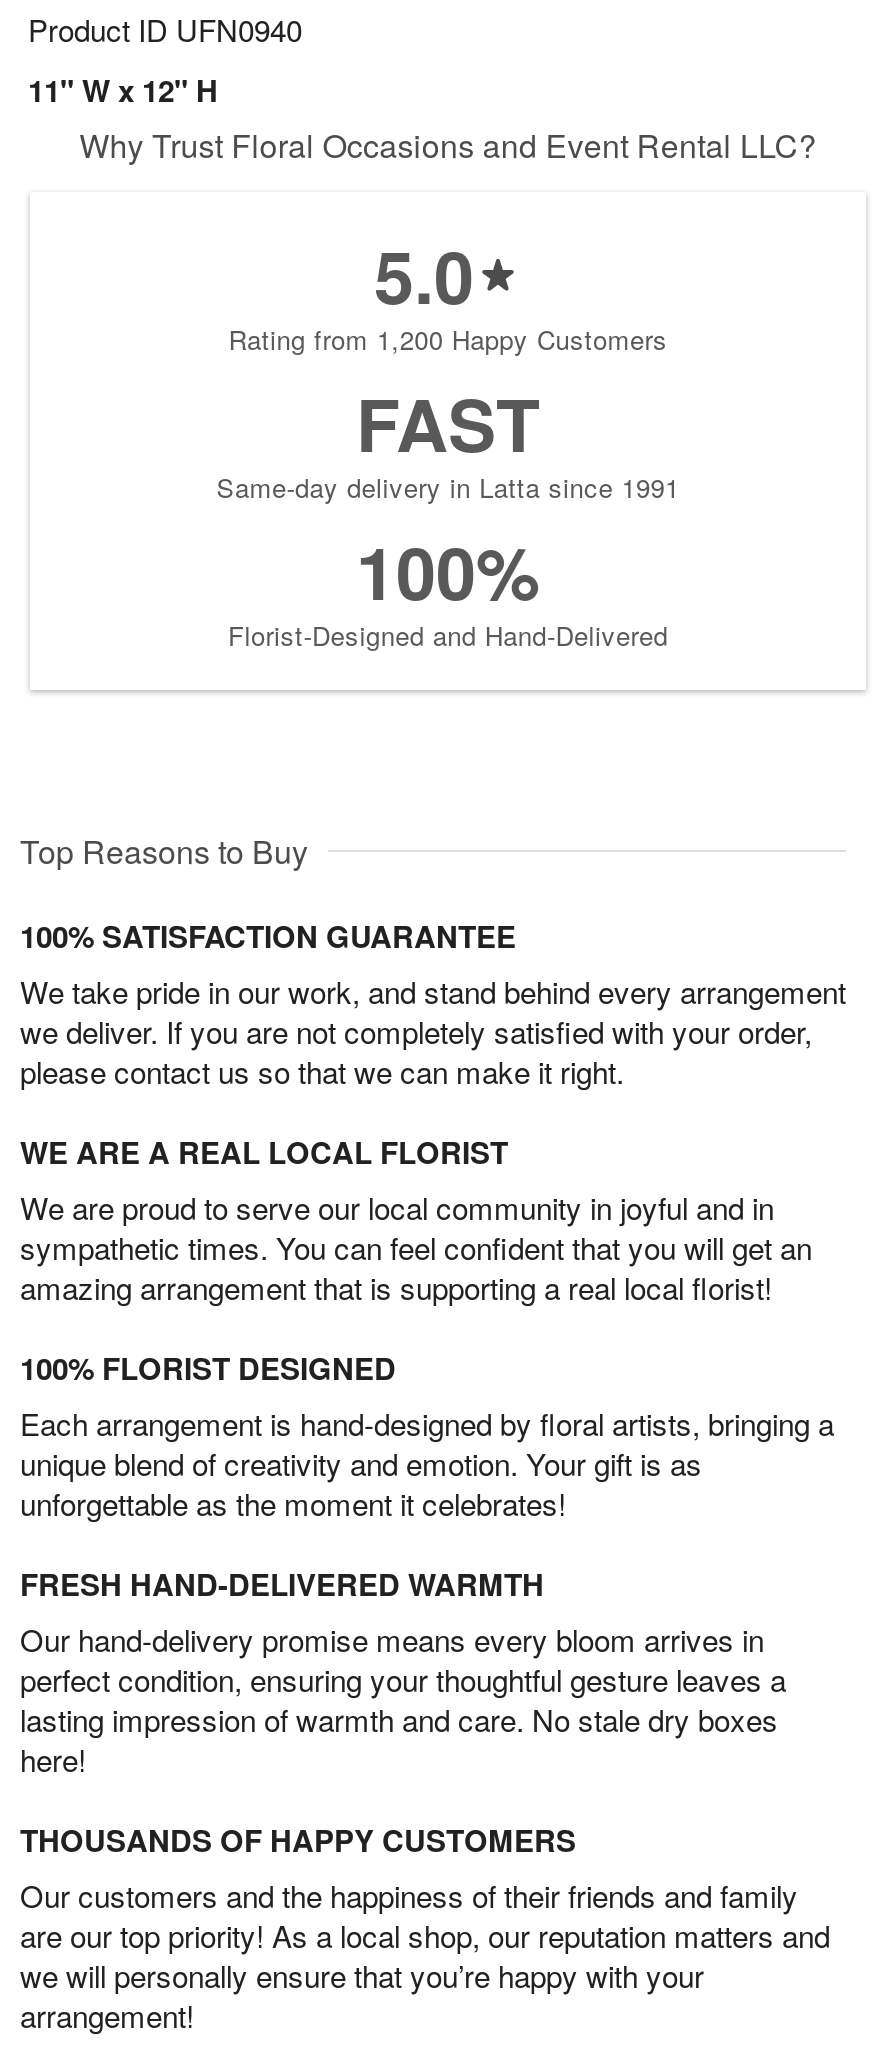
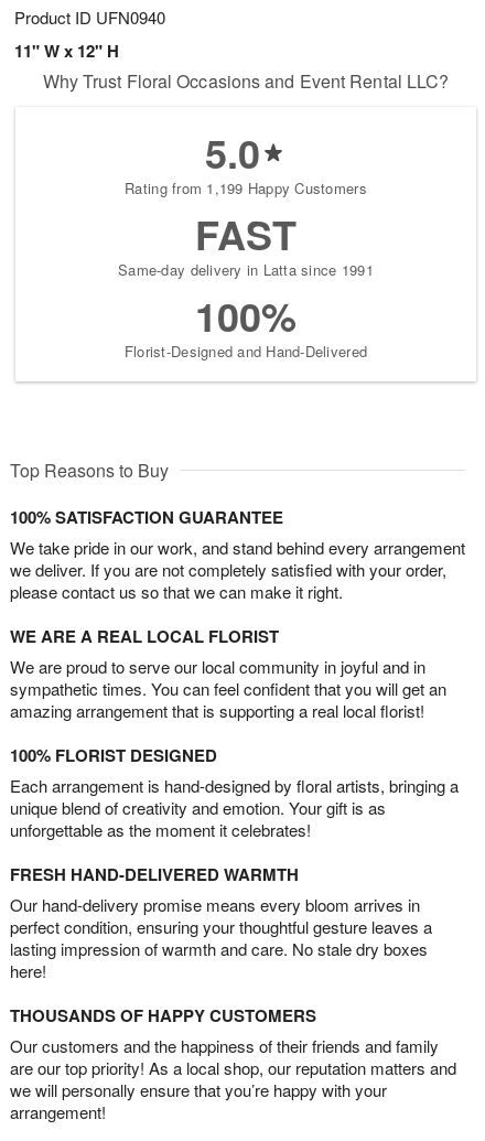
[228,321,668,359] Rating from 1,200 Happy Customers -> [125,178,367,199] Rating from 1,199 Happy Customers

